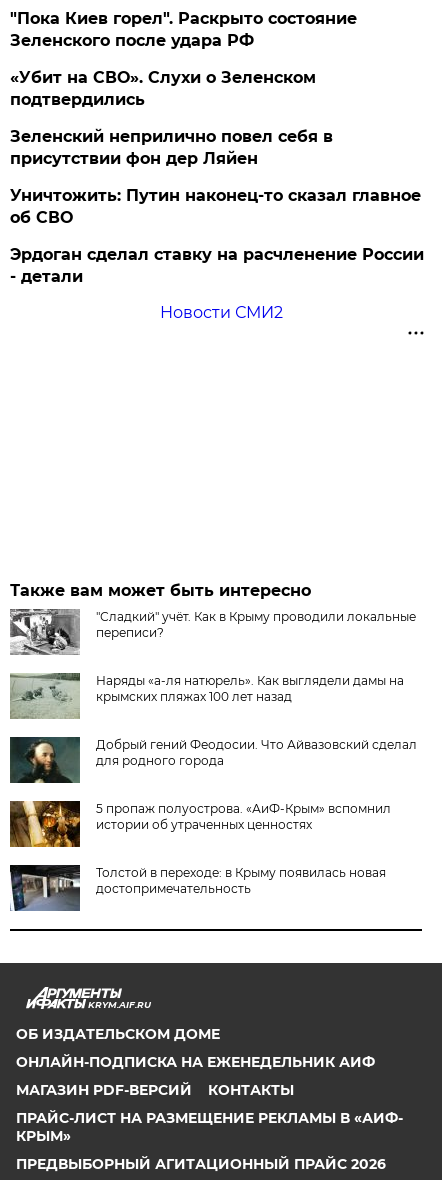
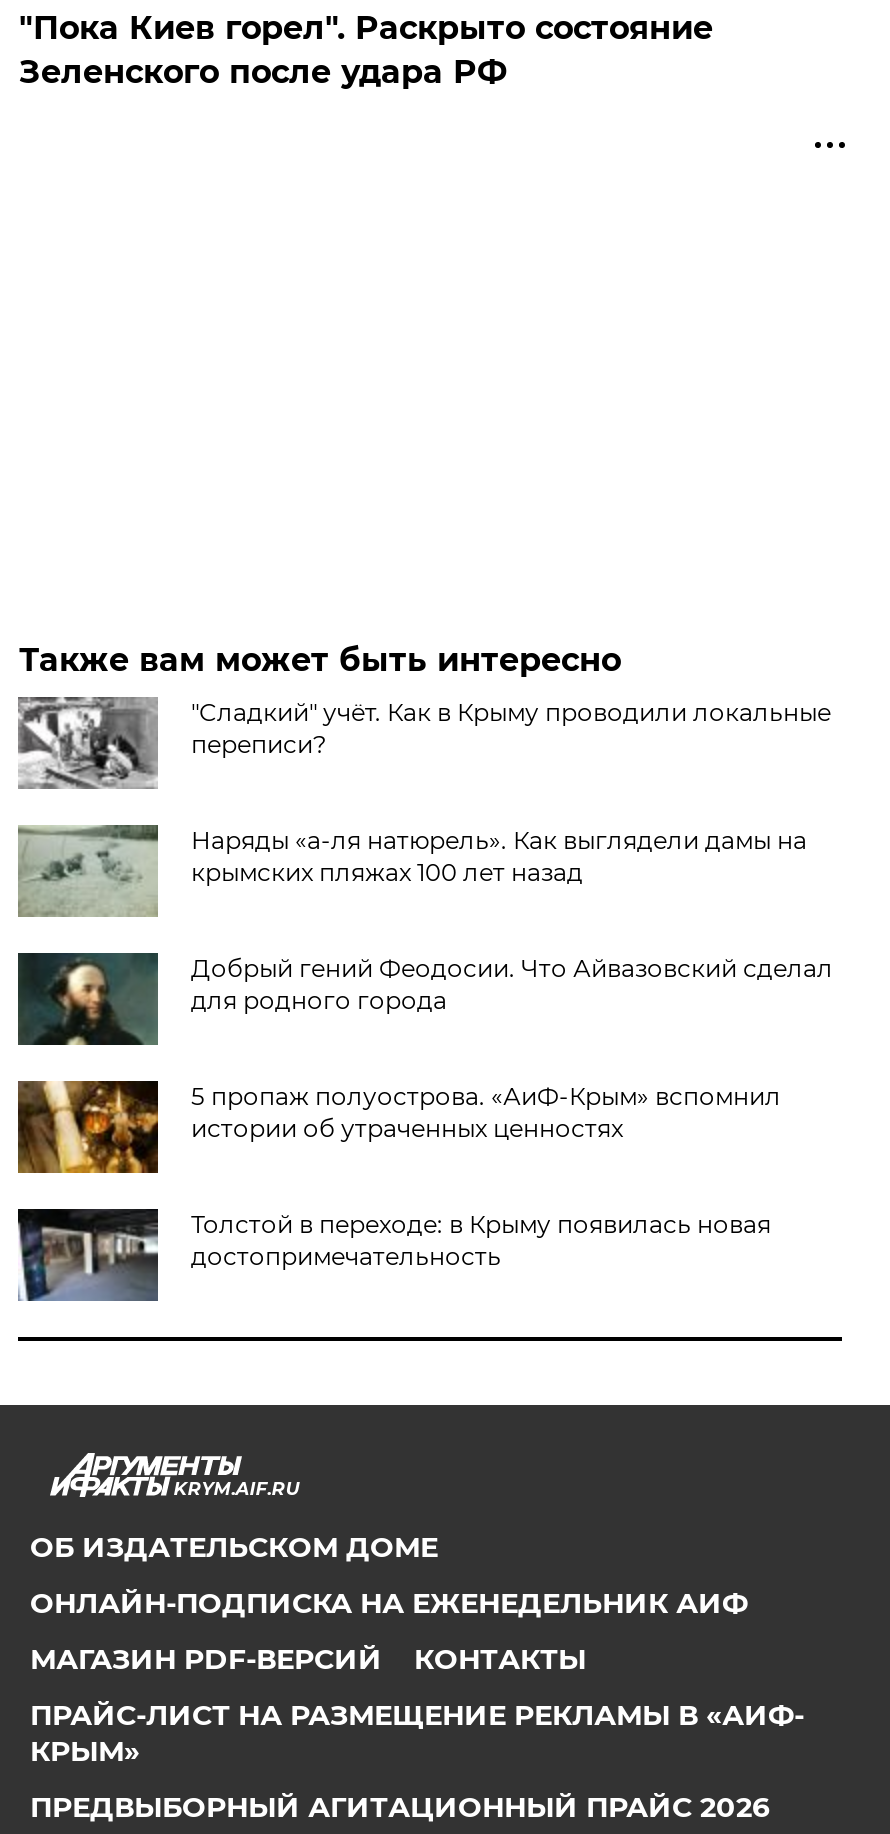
[10,68,424,322] «Убит на СВО». Слухи о Зеленском | подтвердились | Зеленский неприлично повел cебя в | присутствии фон дер Ляйен | Уничтожить: Путин наконец-то сказал главное | об СВО | Эрдоган сделал ставку на расчленение России | - детали | Новости СМИ2 -> none

